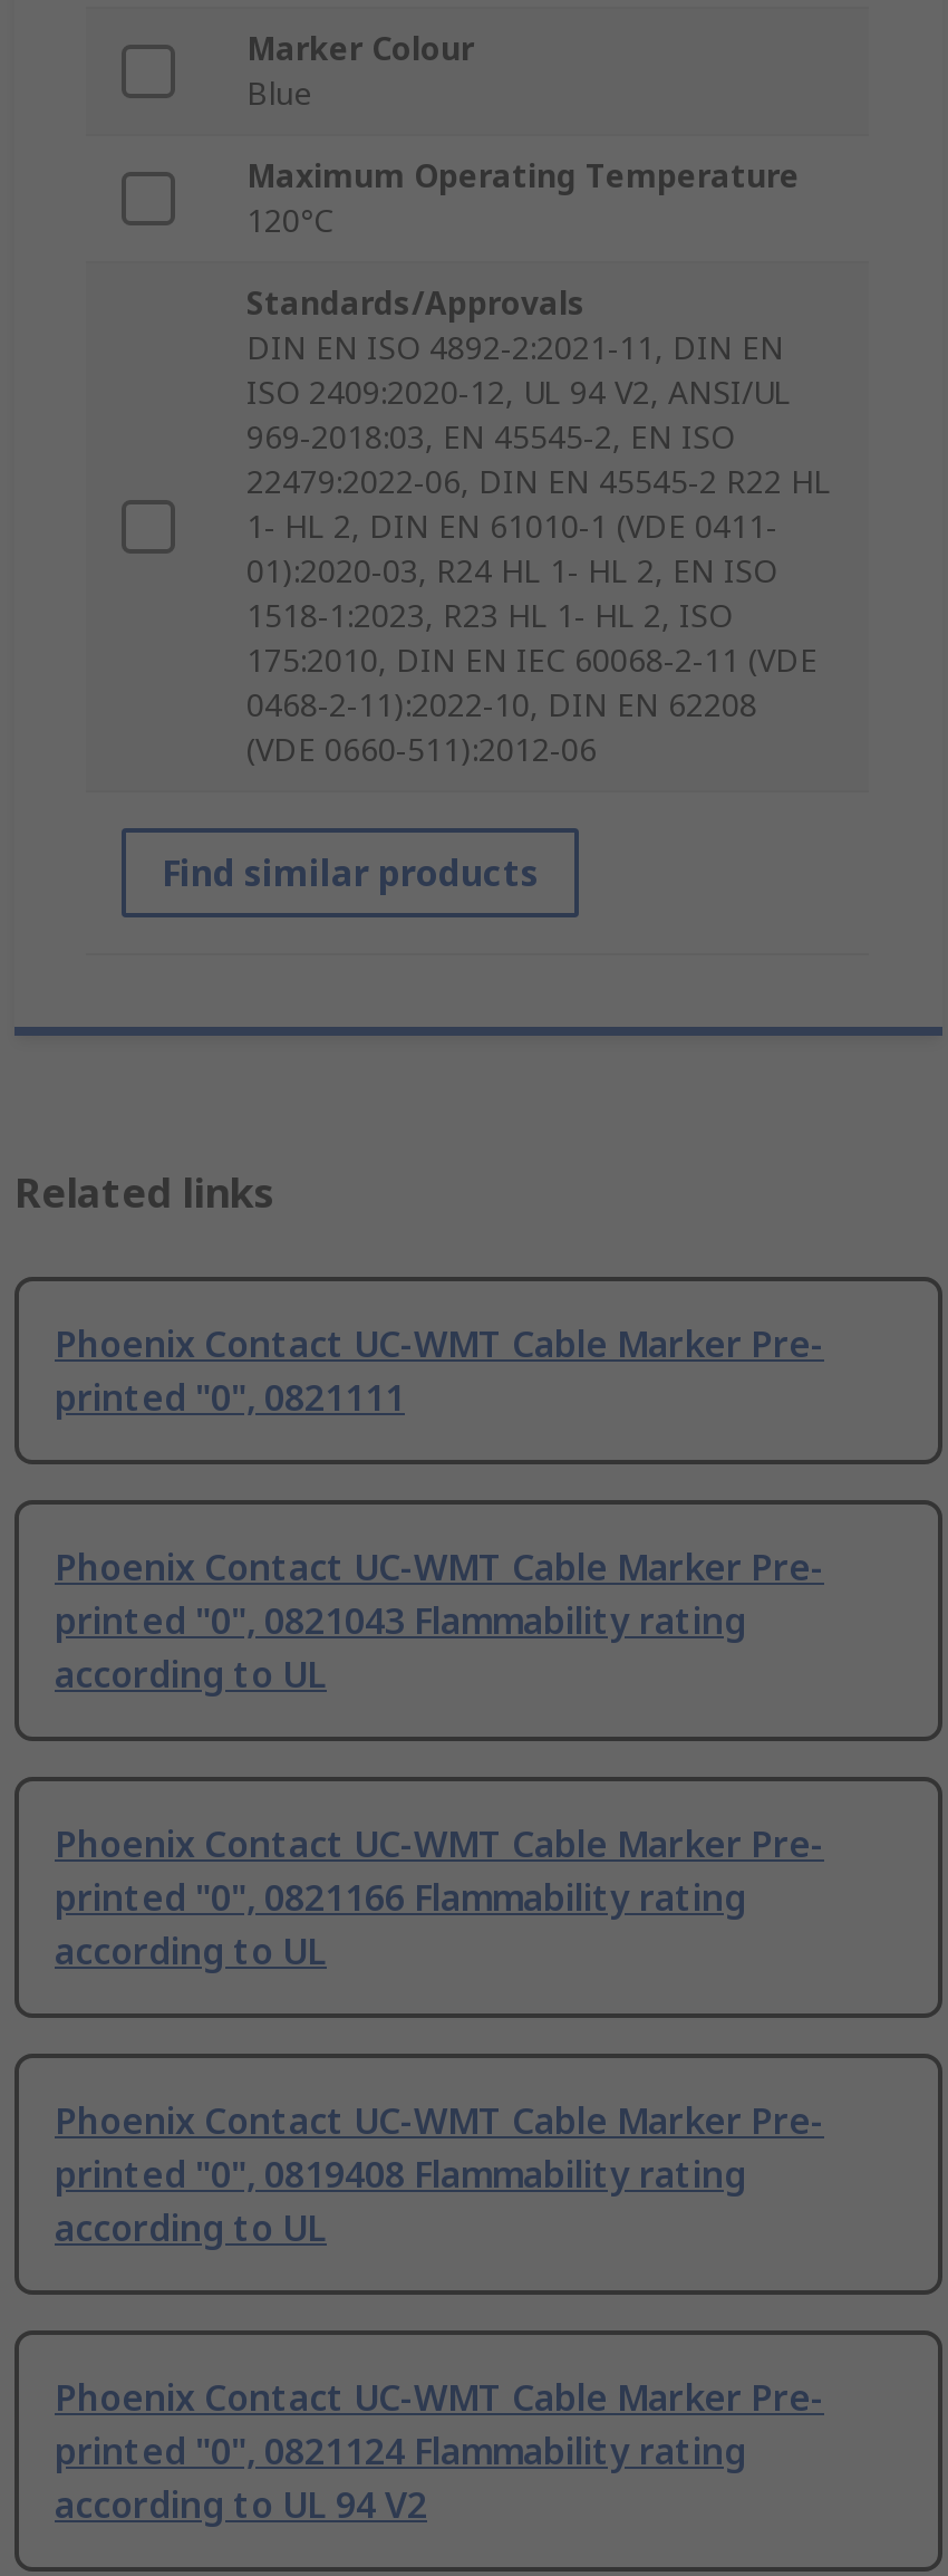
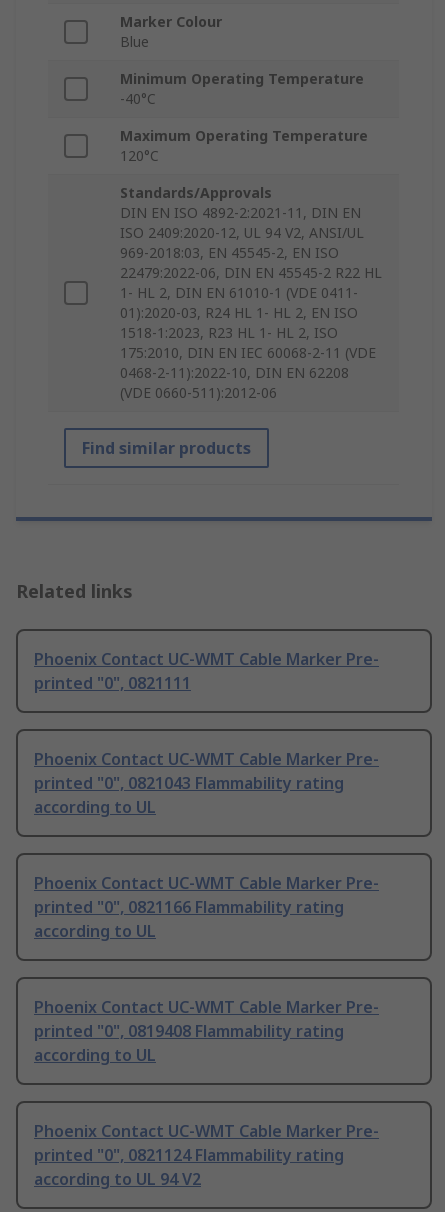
none -> [120,69,364,108] Minimum Operating Temperature | -40°C

